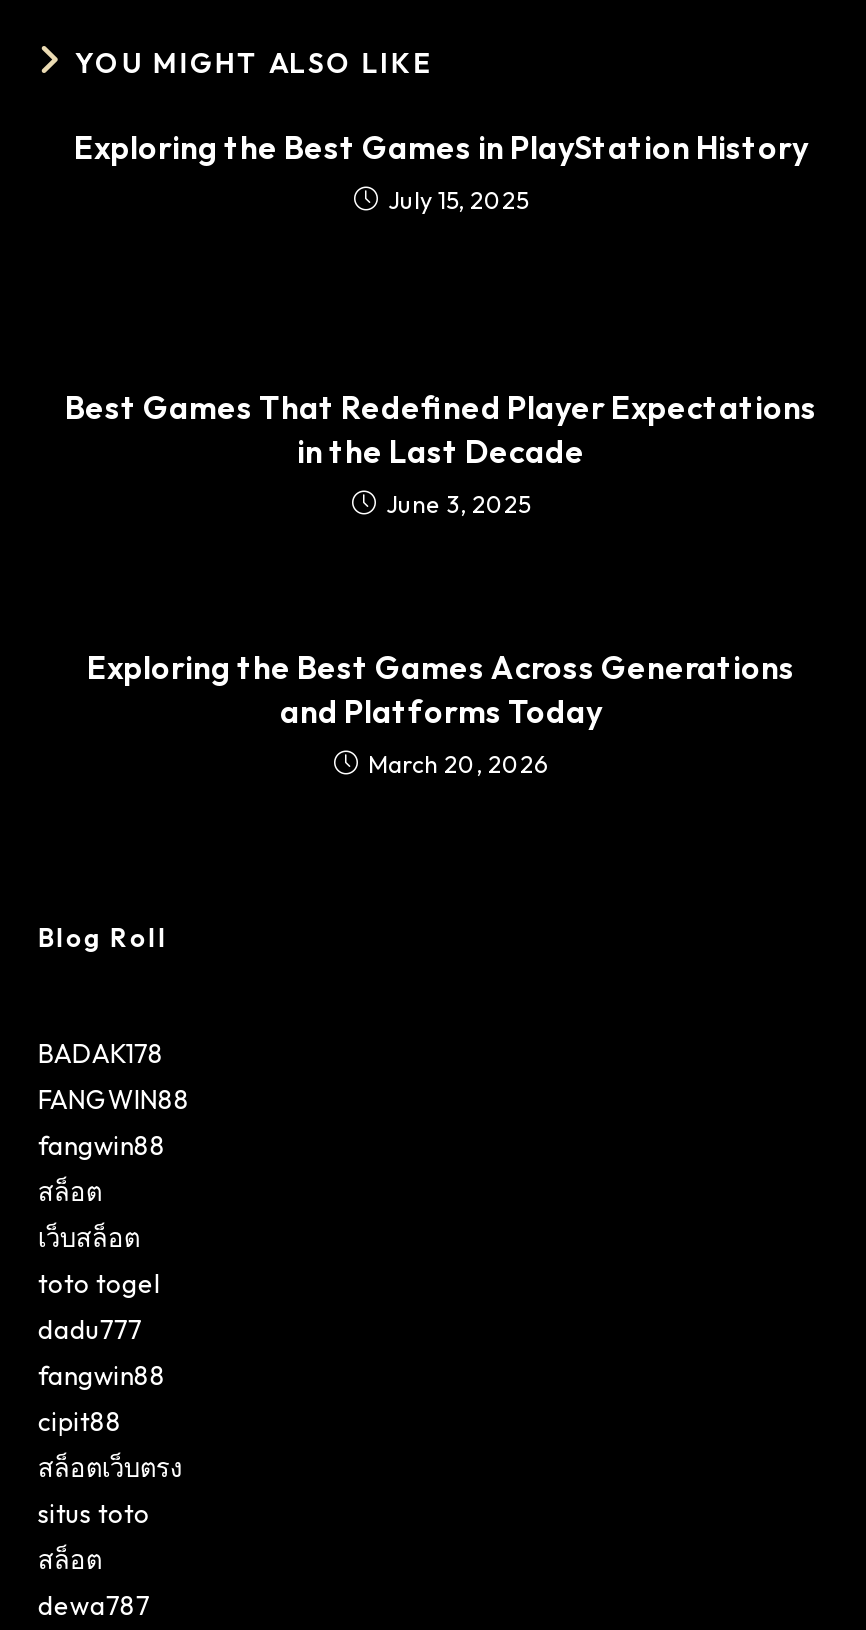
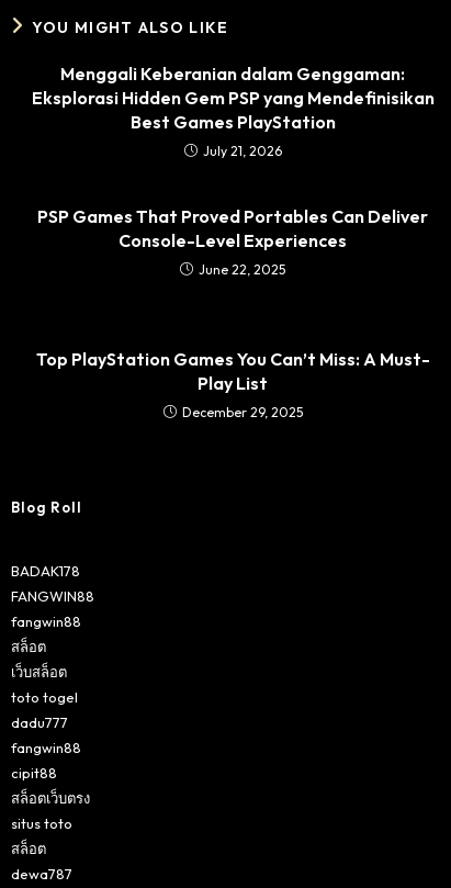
[74,126,808,214] Exploring the Best Games in PlayStation History | July 15, 2025 -> [31,62,434,159] Menggali Keberanian dalam Genggaman: | Eksplorasi Hidden Gem PSP yang Mendefinisikan | Best Games PlayStation | July 21, 2026
[65,386,817,518] Best Games That Redefined Player Expectations | in the Last Decade | June 3, 2025 -> [37,205,428,277] PSP Games That Proved Portables Can Deliver | Console-Level Experiences | June 22, 2025
[87,646,795,778] Exploring the Best Games Across Generations | and Platforms Today | March 20, 2026 -> [36,348,430,420] Top PlayStation Games You Can’t Miss: A Must- | Play List | December 29, 2025

